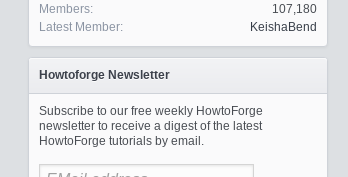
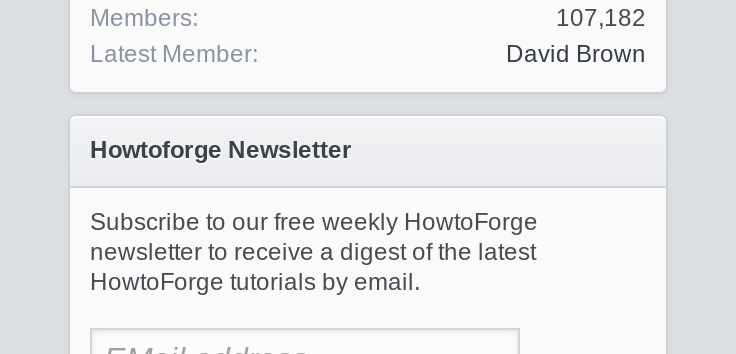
[272,2,317,16] 107,180 -> [556,4,646,32] 107,182
[250,20,317,34] KeishaBend -> [506,40,646,68] David Brown

